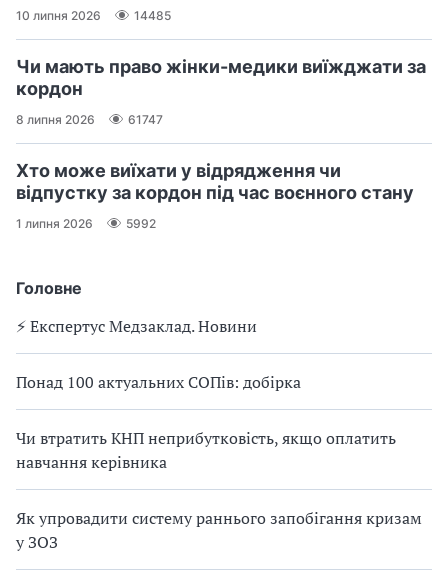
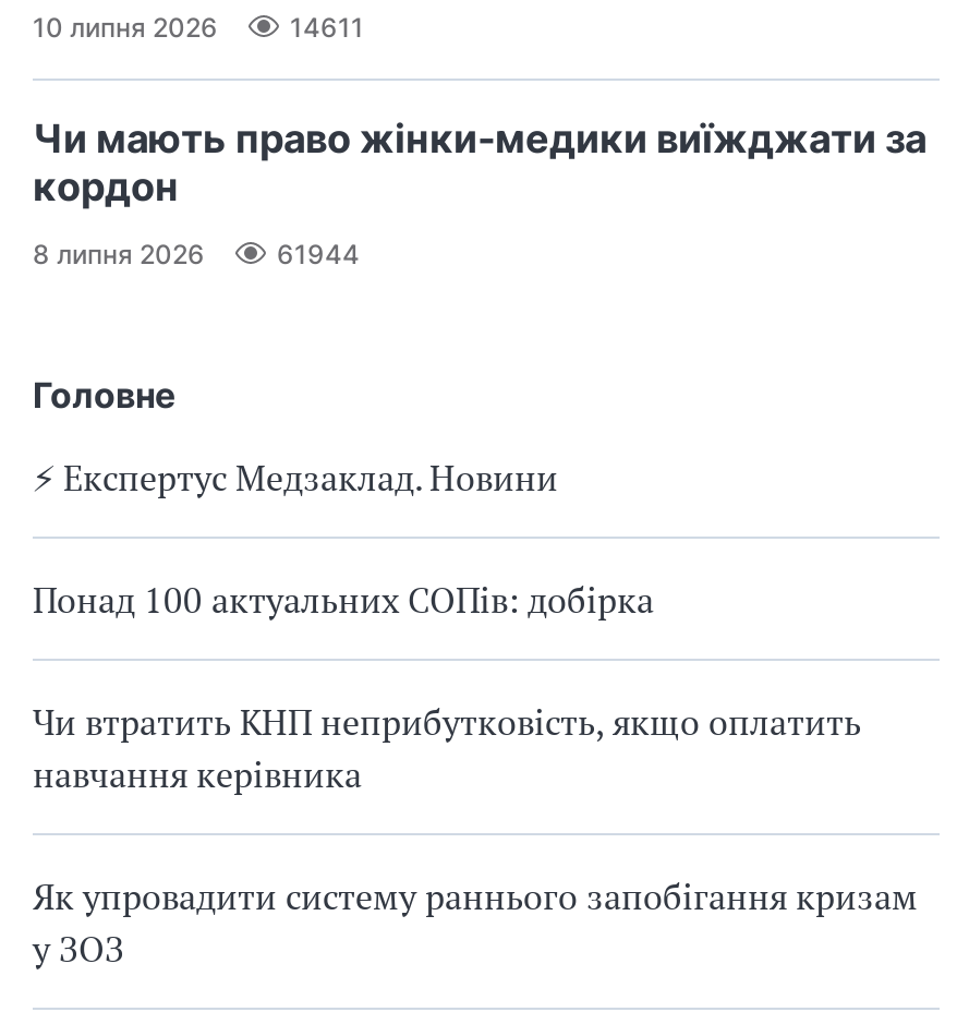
[134,8,171,23] 14485 -> [290,10,364,43] 14611
[16,112,414,231] 61747 | Хто може виїхати у відрядження чи | відпустку за кордон під час воєнного стану | 1 липня 2026 | 5992 -> [277,237,360,270] 61944

